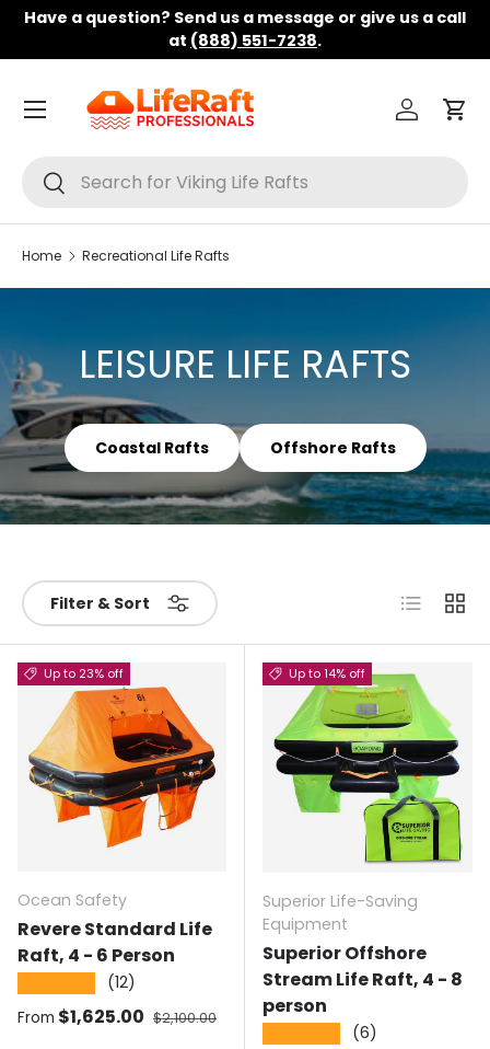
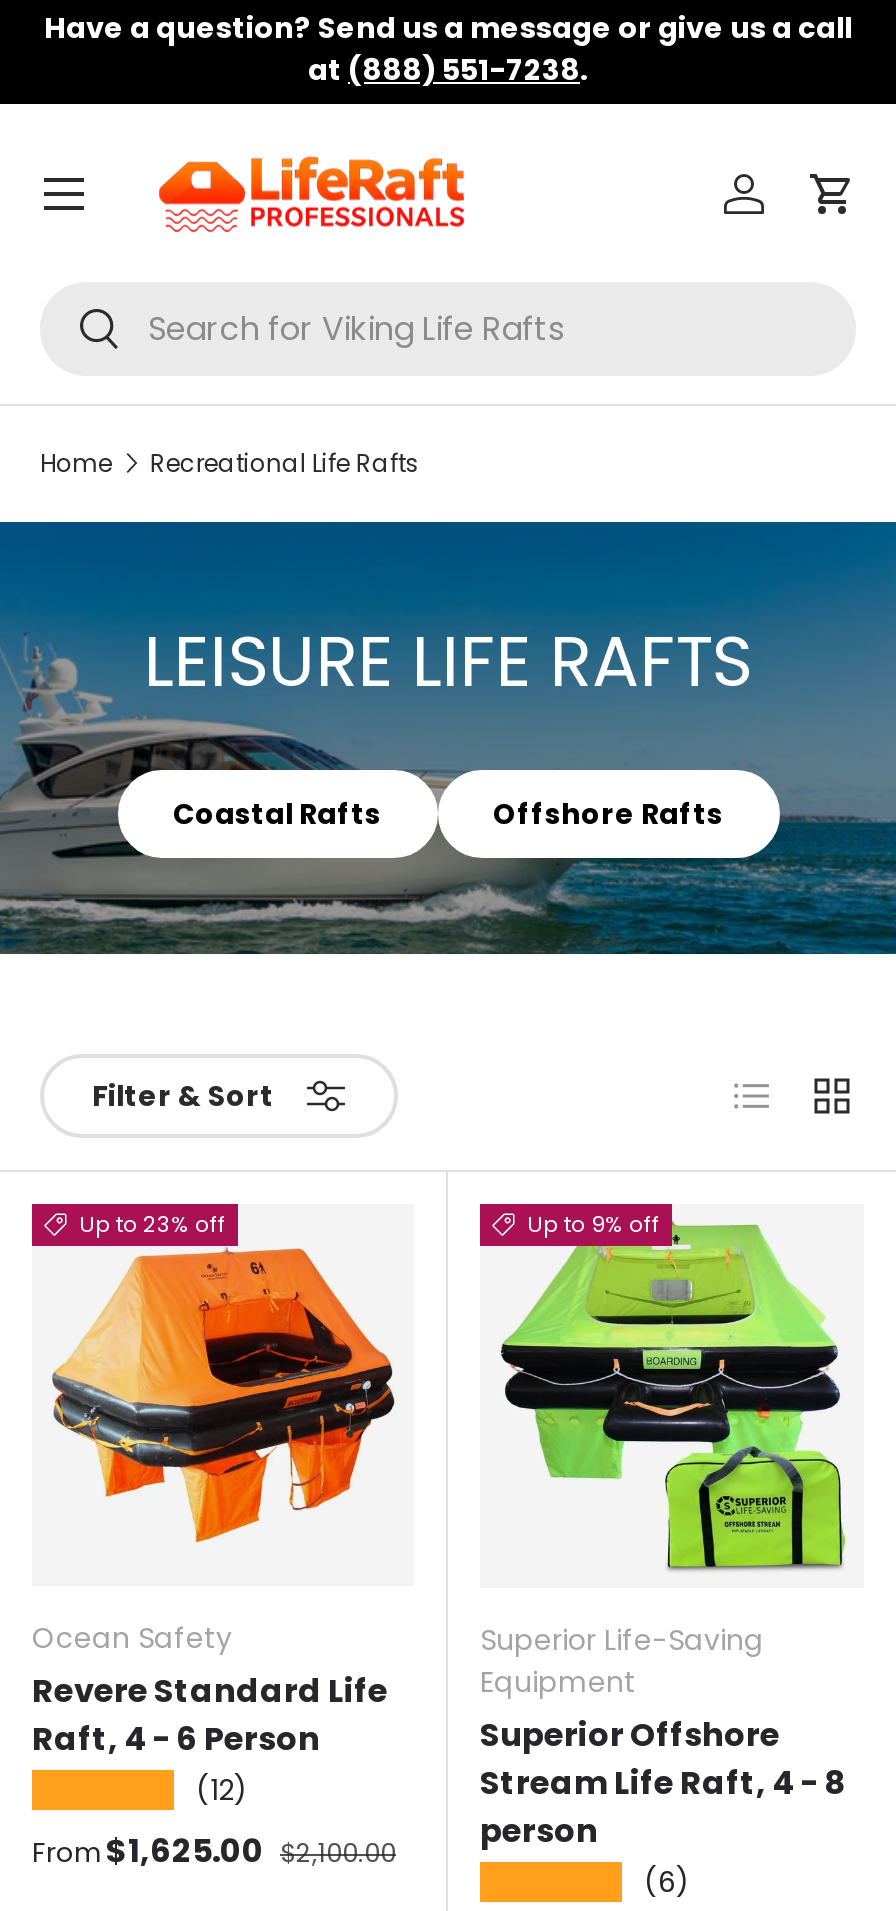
[288,665,365,682] Up to 14% off -> [527,1209,659,1241] Up to 9% off

